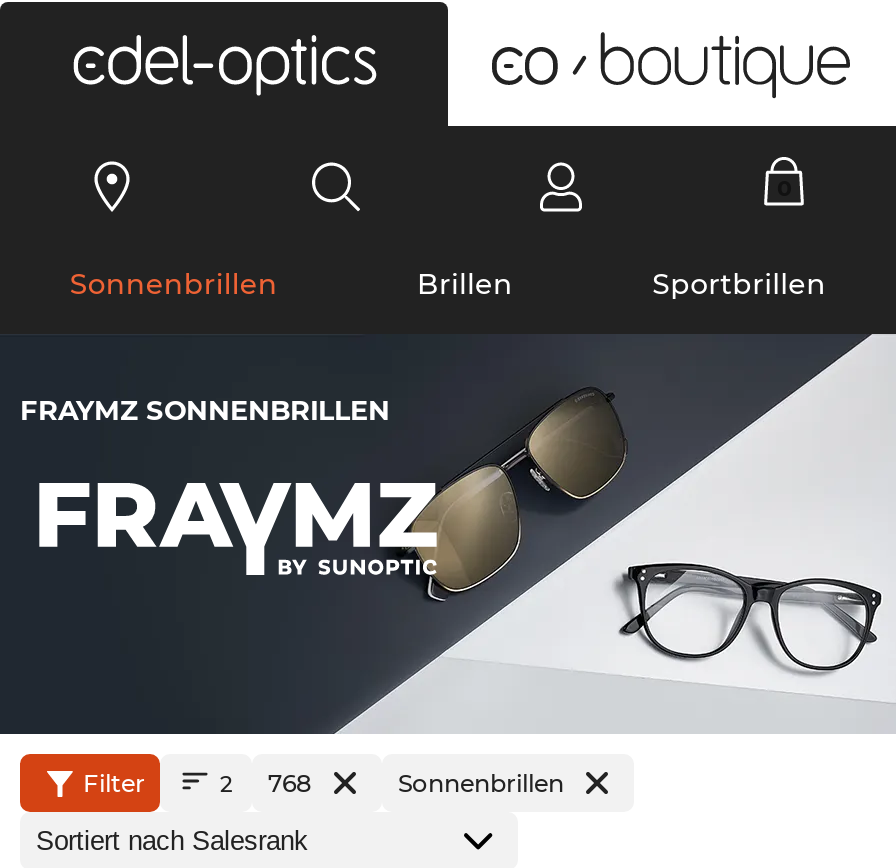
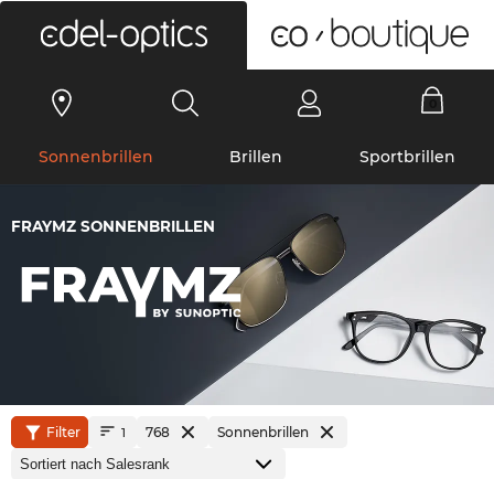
[220,768,312,798] 2 768 -> [121,424,170,440] 1 768

